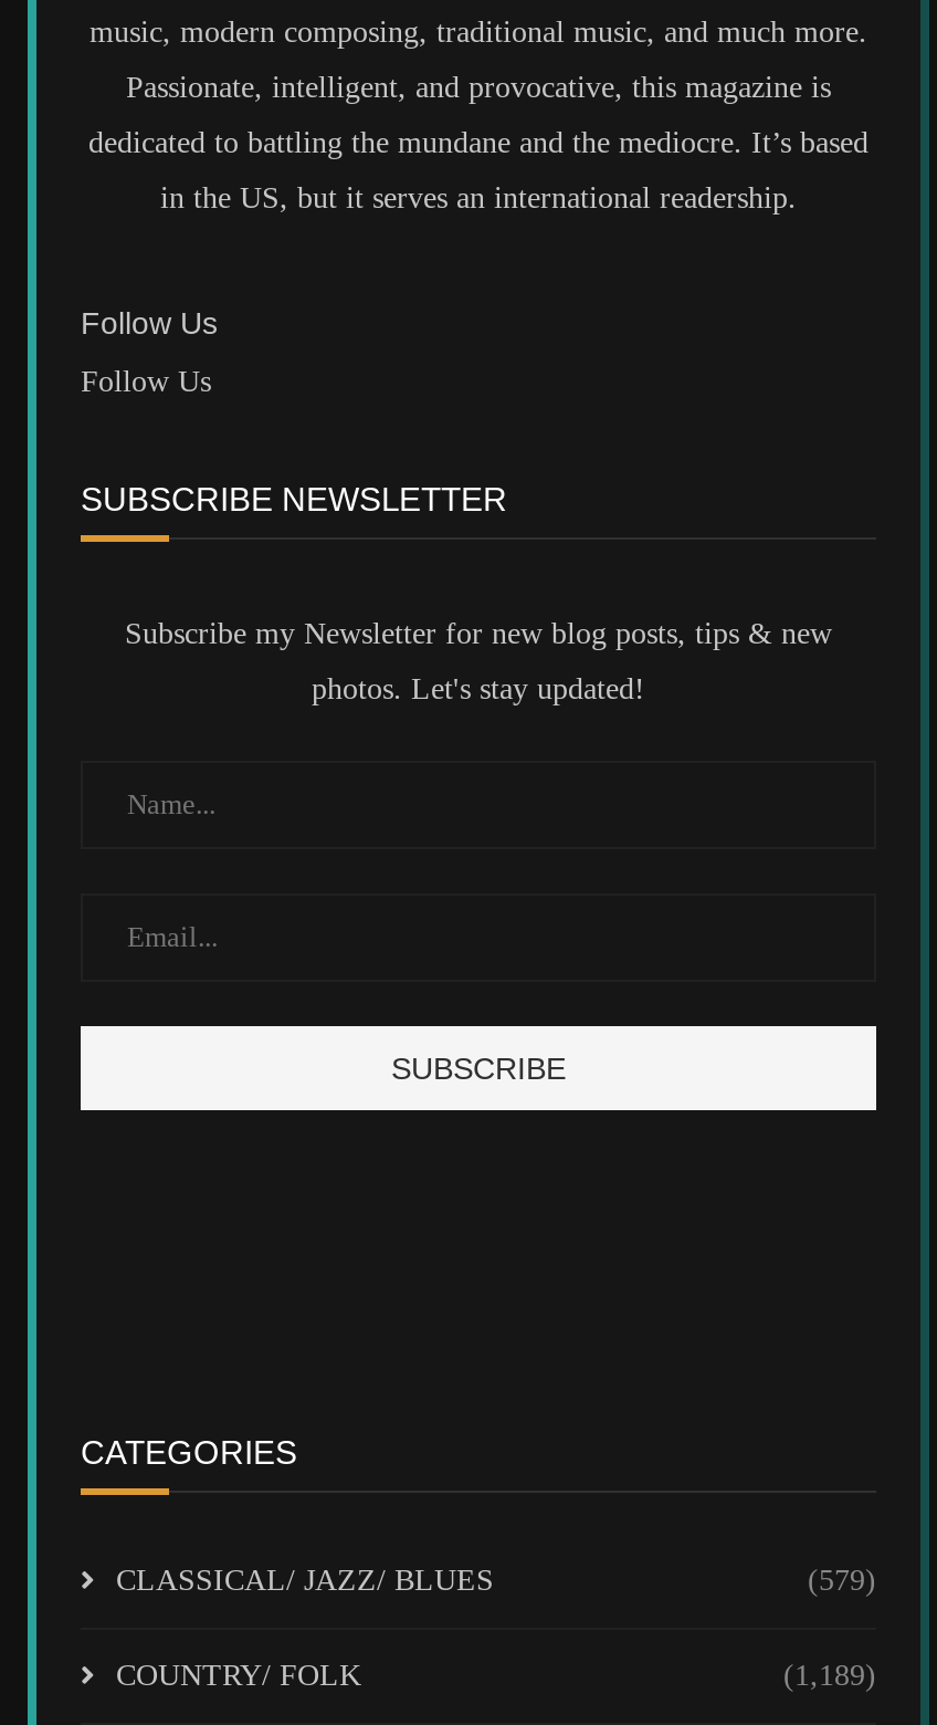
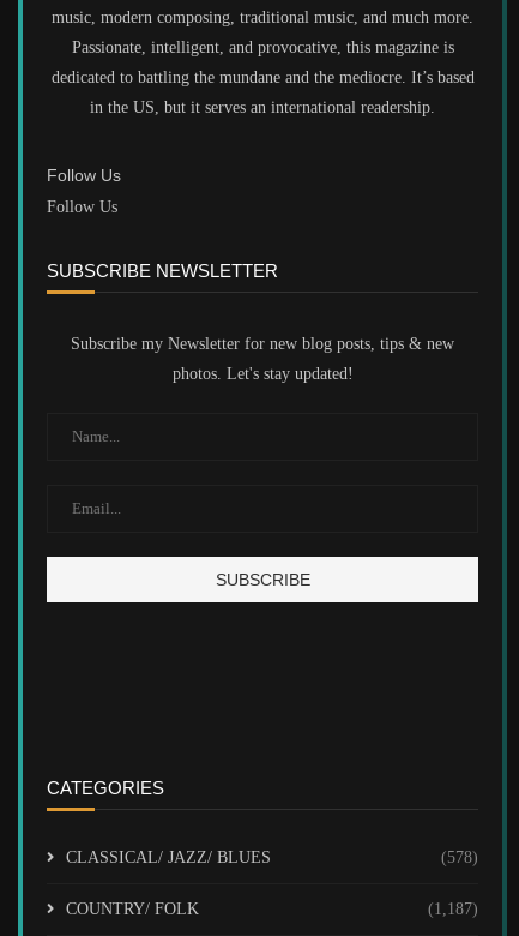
[808,1562,876,1596] (579) -> [441,848,478,866] (578)
[783,1658,876,1691] (1,189) -> [428,899,478,917] (1,187)

